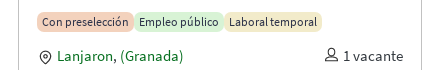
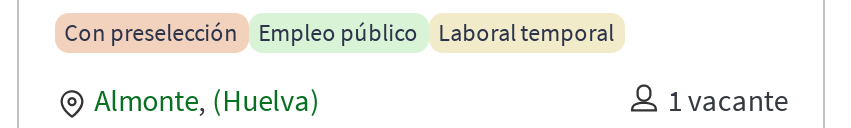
[57,46,184,65] Lanjaron, (Granada) -> [94,80,320,118] Almonte, (Huelva)

